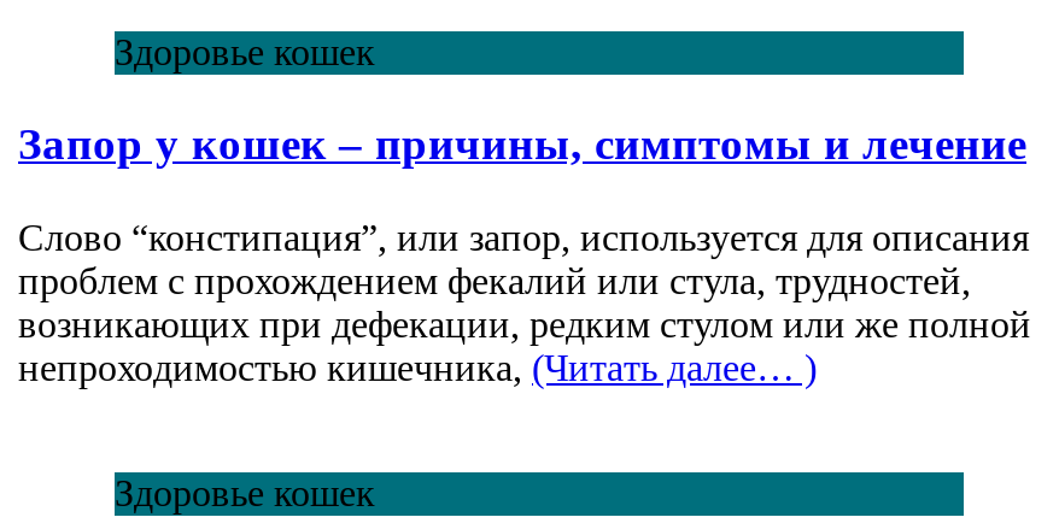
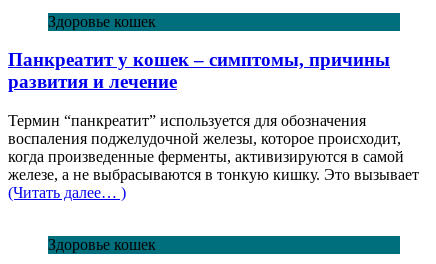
[18,119,1026,170] Запор у кошек – причины, симптомы и лечение -> [8,49,390,92] Панкреатит у кошек – симптомы, причины | развития и лечение
[18,217,1031,388] Слово “констипация”, или запор, используется для описания | проблем с прохождением фекалий или стула, трудностей, | возникающих при дефекации, редким стулом или же полной | непроходимостью кишечника, (Читать далее… ) -> [8,112,419,201] Термин “панкреатит” используется для обозначения | воспаления поджелудочной железы, которое происходит, | когда произведенные ферменты, активизируются в самой | железе, а не выбрасываются в тонкую кишку. Это вызывает | (Читать далее… )

